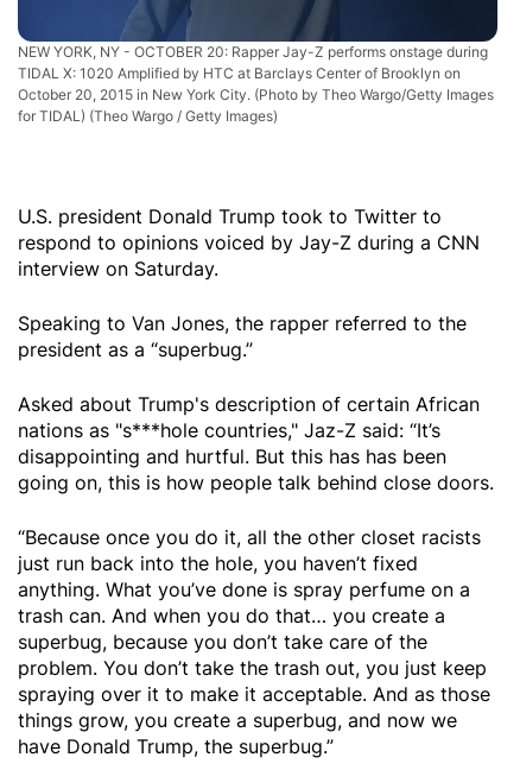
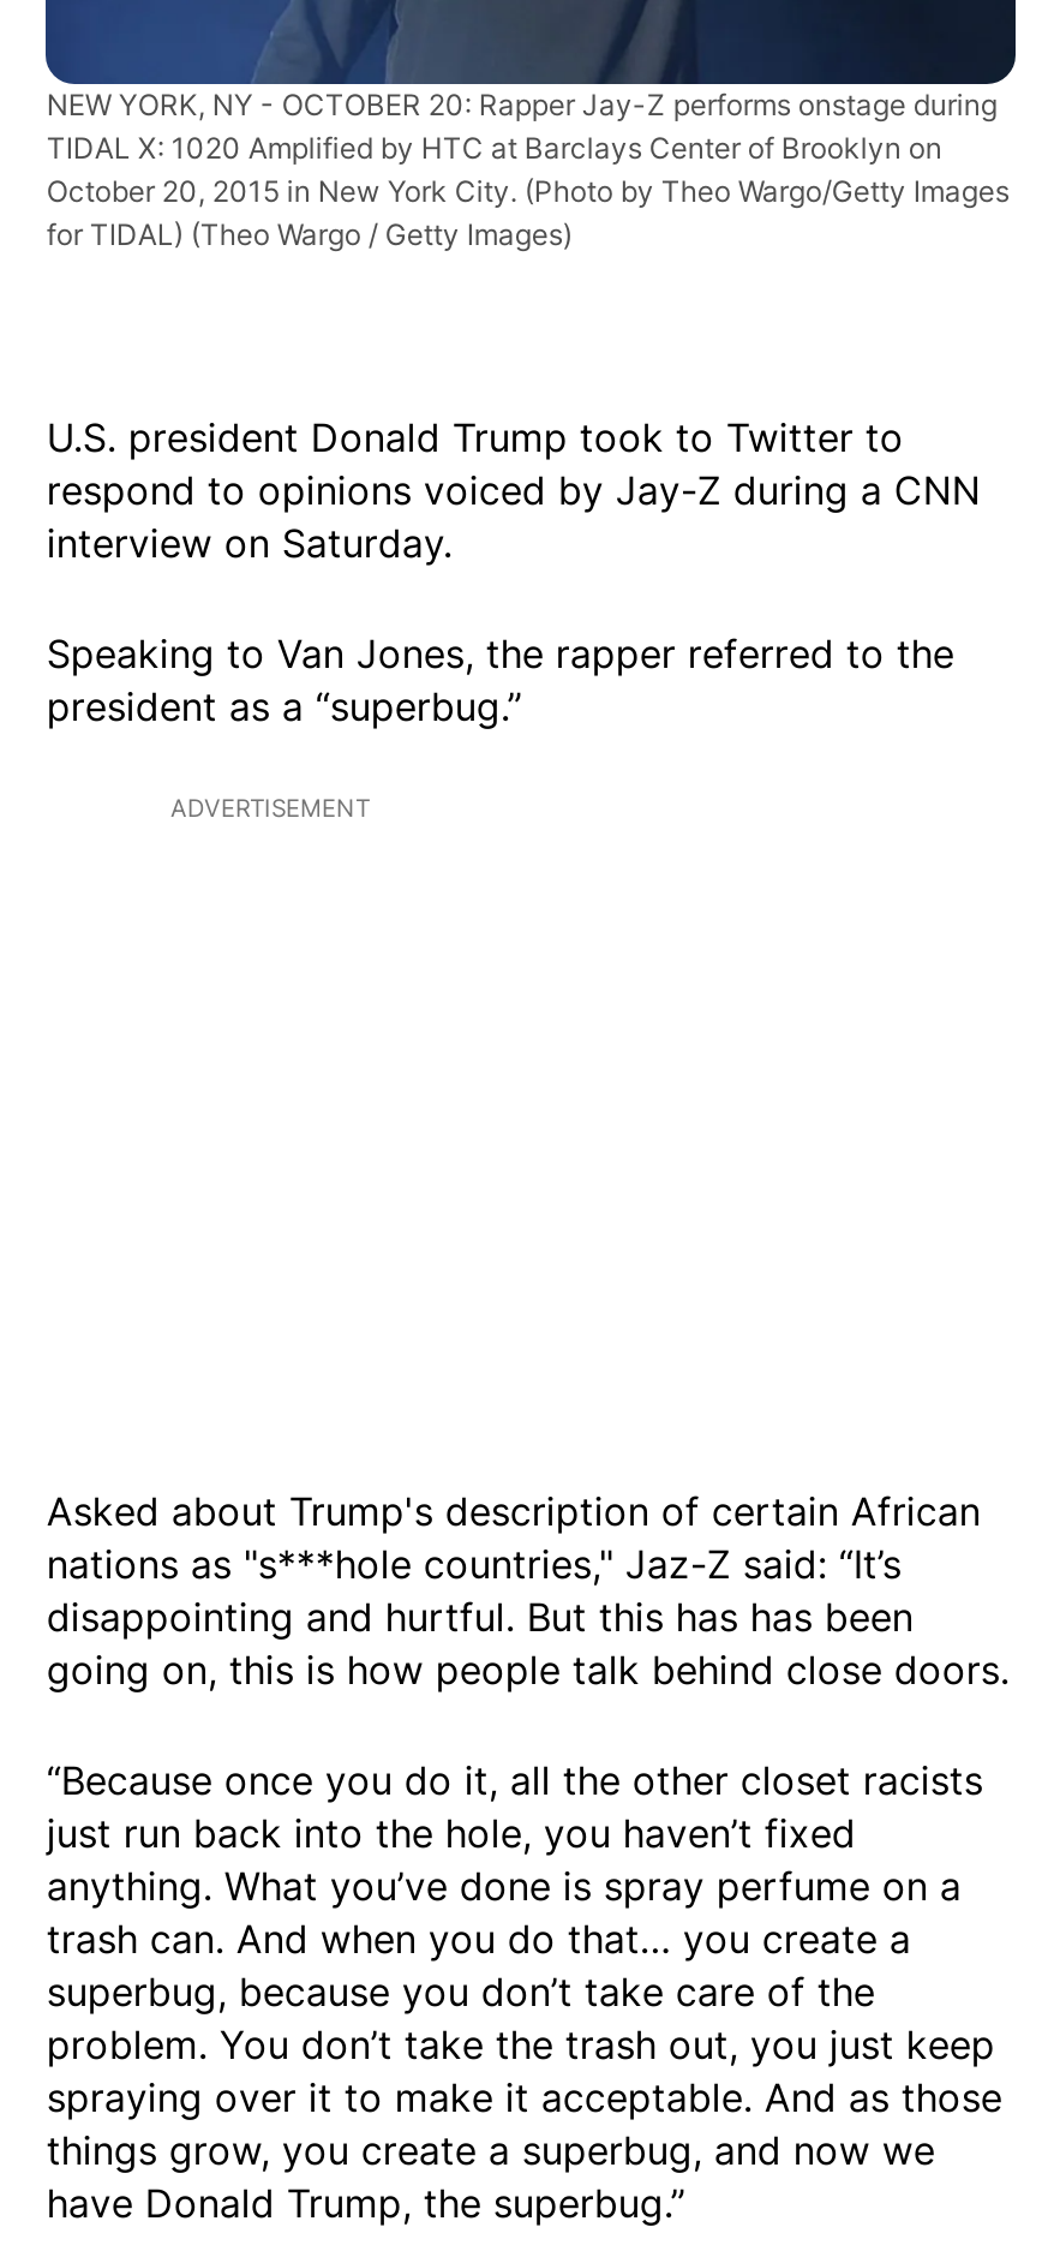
none -> [170,792,370,821] ADVERTISEMENT

